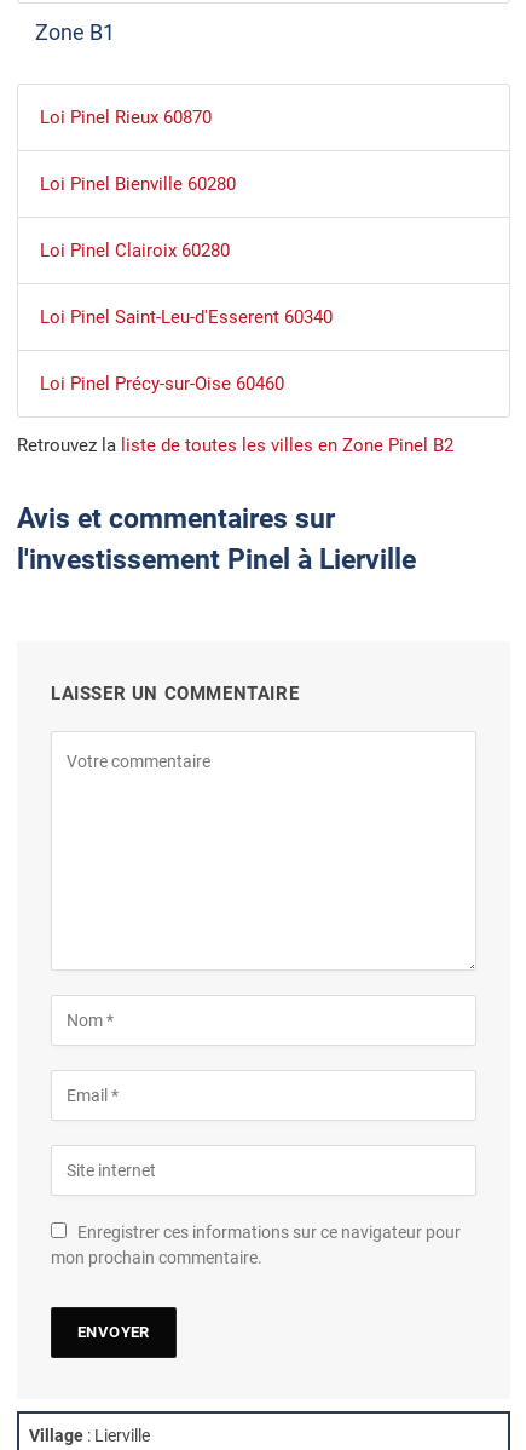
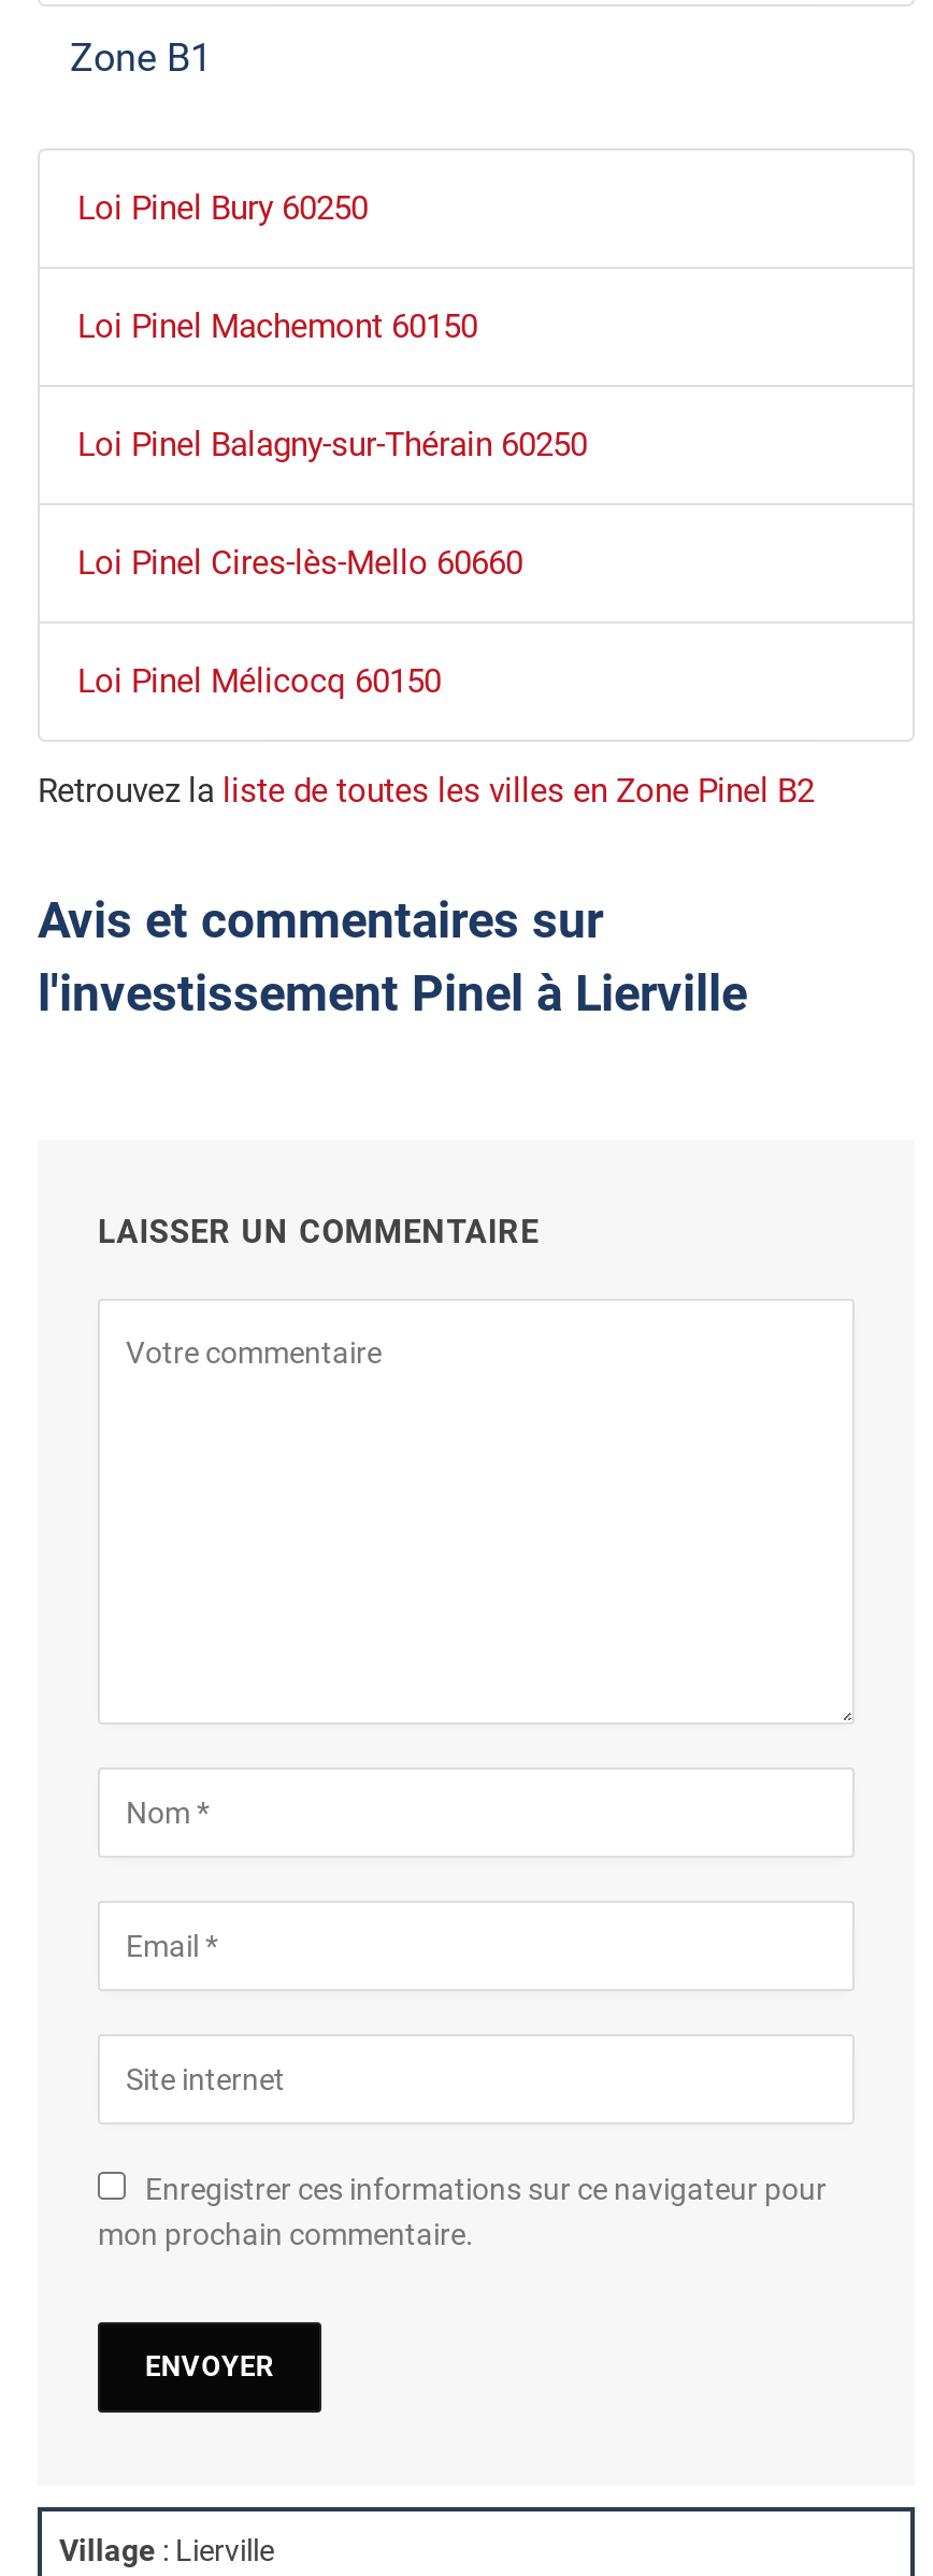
[39,107,211,128] Loi Pinel Rieux 60870 -> [77,189,368,228] Loi Pinel Bury 60250
[39,173,235,195] Loi Pinel Bienville 60280 -> [77,307,477,346] Loi Pinel Machemont 60150
[39,240,229,261] Loi Pinel Clairoix 60280 -> [77,426,587,464] Loi Pinel Balagny-sur-Thérain 60250
[39,306,332,328] Loi Pinel Saint-Leu-d'Esserent 60340 -> [77,544,522,583] Loi Pinel Cires-lès-Mello 60660
[39,373,284,395] Loi Pinel Précy-sur-Oise 60460 -> [77,662,441,701] Loi Pinel Mélicocq 60150

